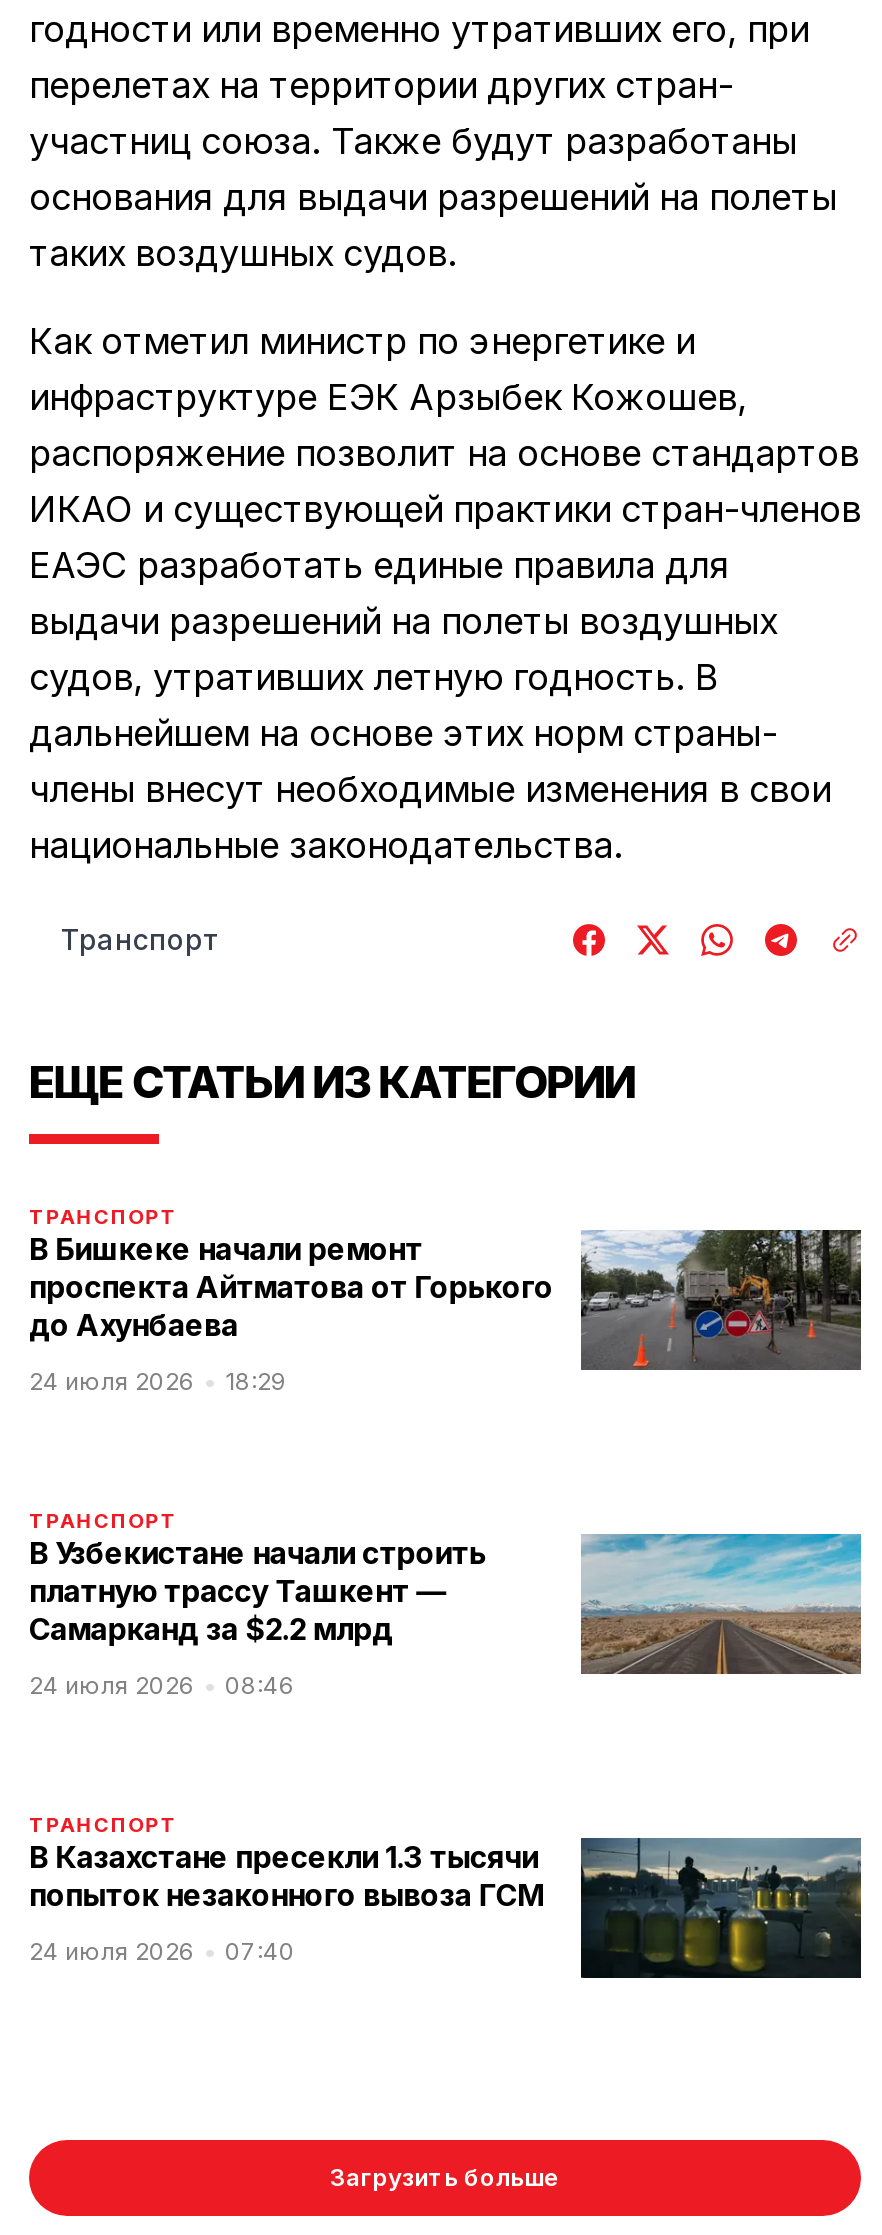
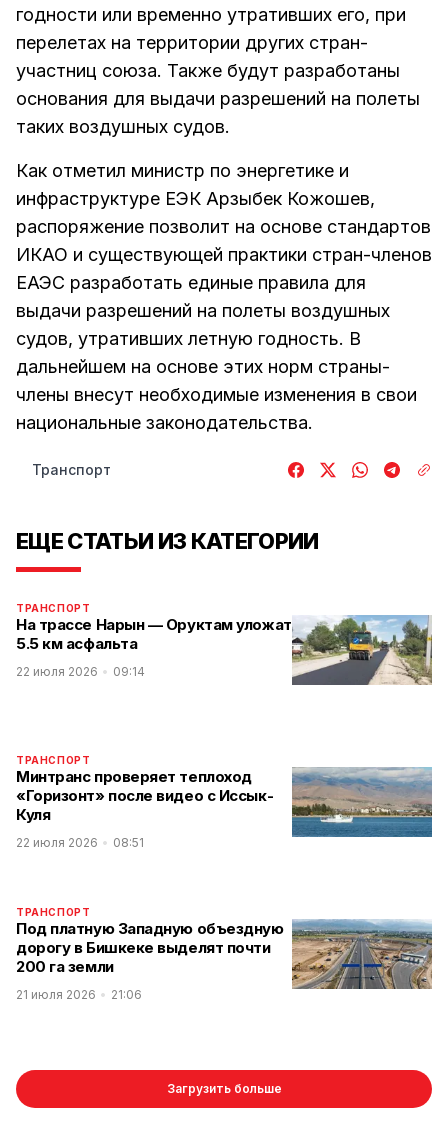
[29,1228,863,1372] [image] | В Бишкеке начали ремонт | проспекта Айтматова от Горького | до Ахунбаева -> [16,615,433,685] [image] | На трассе Нарын — Оруктам уложат | 5.5 км асфальта
[29,1366,287,1396] 24 июля 2026 | 18:29 -> [16,664,145,679] 22 июля 2026 | 09:14
[29,1534,486,1648] В Узбекистане начали строить | платную трассу Ташкент — | Самарканд за $2.2 млрд -> [16,767,273,824] Минтранс проверяет теплоход | «Горизонт» после видео с Иссык- | Куля
[579,1532,863,1676] [image] -> [292,767,433,838] [image]
[29,1670,295,1700] 24 июля 2026 | 08:46 -> [16,835,144,850] 22 июля 2026 | 08:51
[29,1836,863,1980] [image] | В Казахстане пресекли 1.3 тысячи | попыток незаконного вывоза ГСМ -> [16,919,433,990] [image] | Под платную Западную объездную | дорогу в Бишкеке выделят почти | 200 га земли
[29,1936,295,1966] 24 июля 2026 | 07:40 -> [16,987,142,1002] 21 июля 2026 | 21:06

